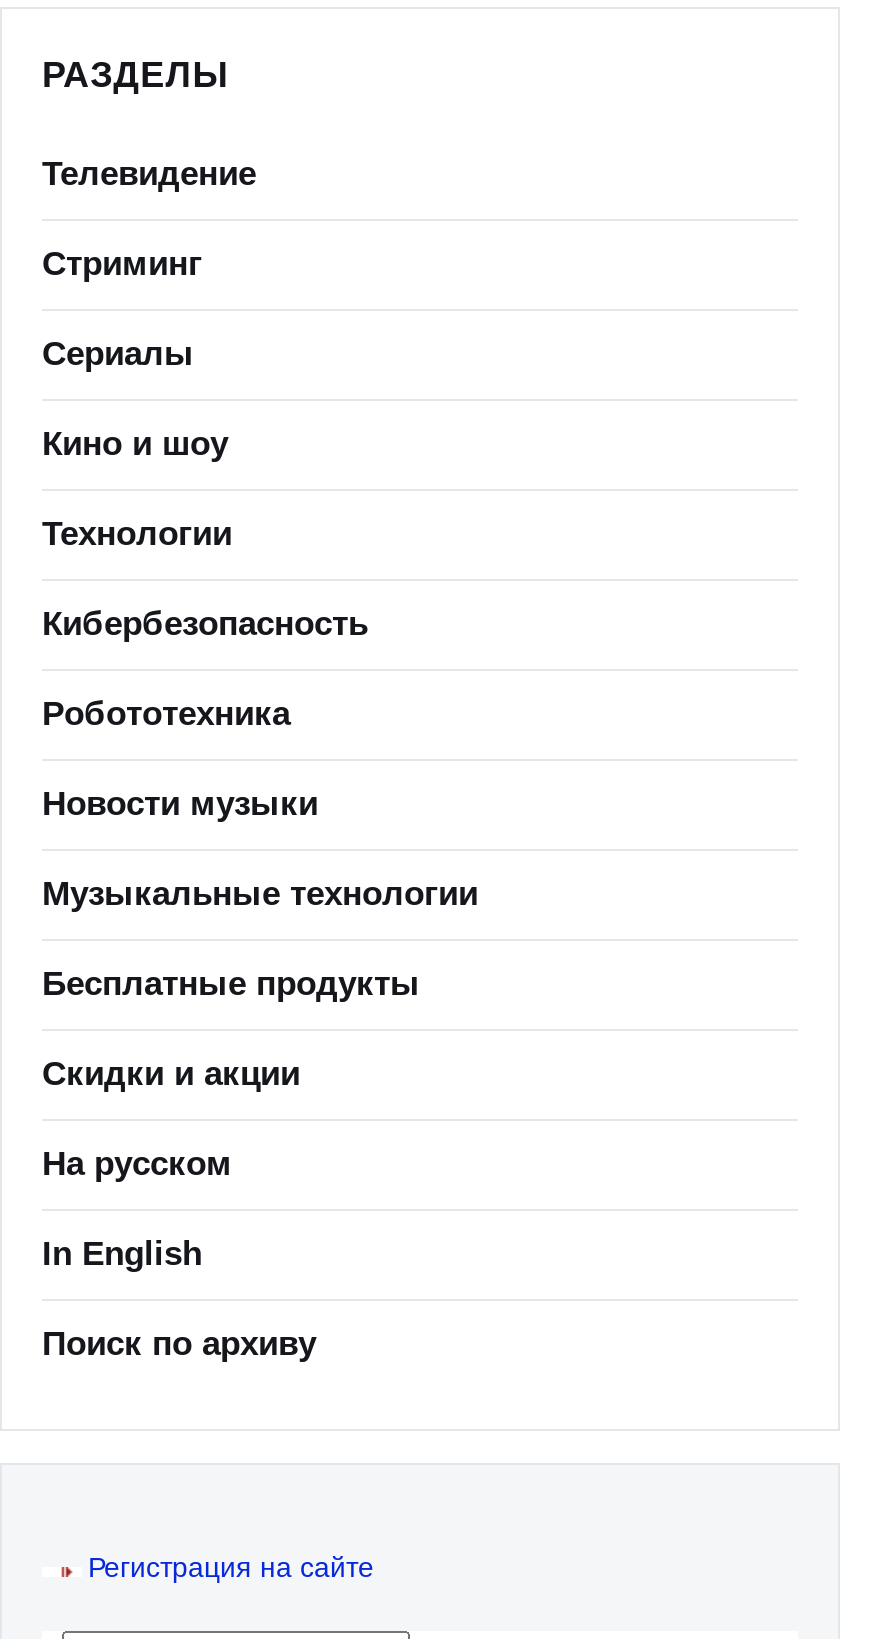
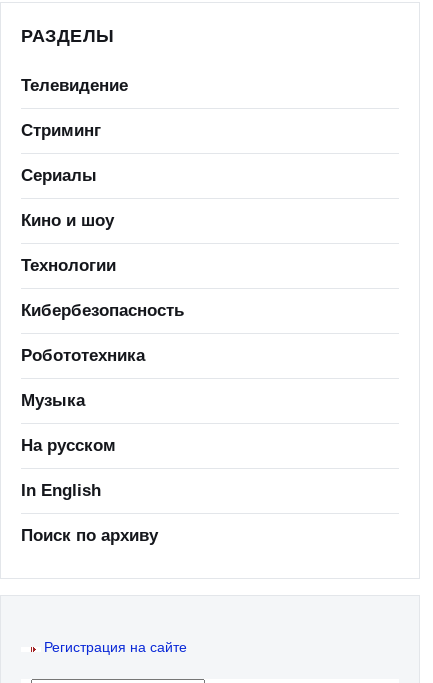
[42,785,478,1093] Новости музыки | Музыкальные технологии | Бесплатные продукты | Скидки и акции -> [21,391,85,410] Музыка

